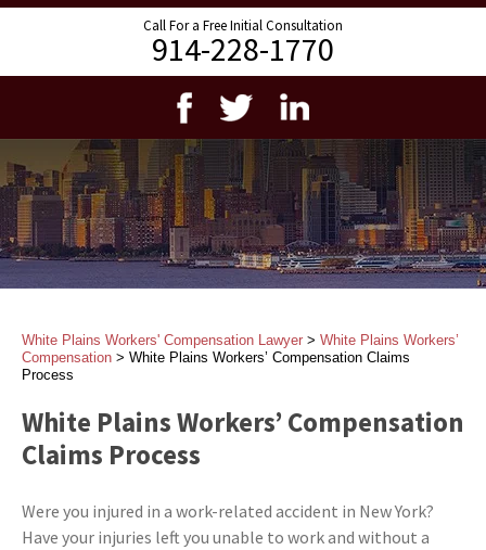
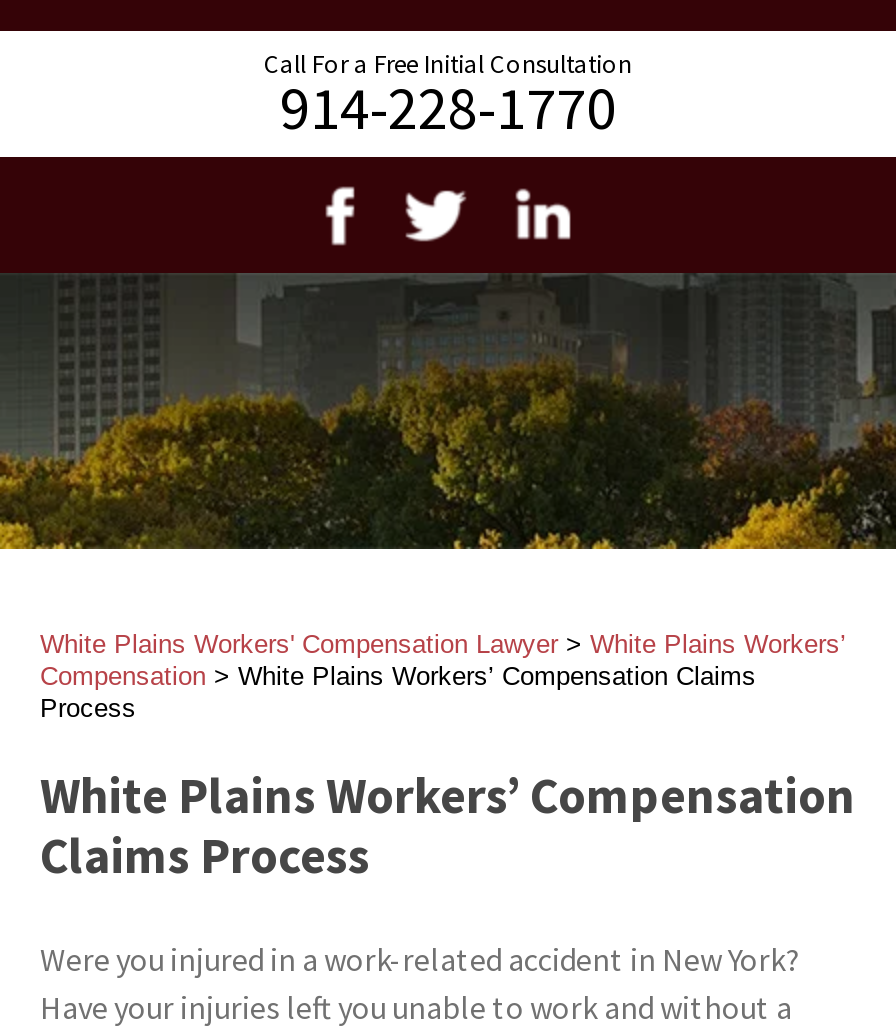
[3,140,483,290] [image] -> [6,275,890,551] [image]

